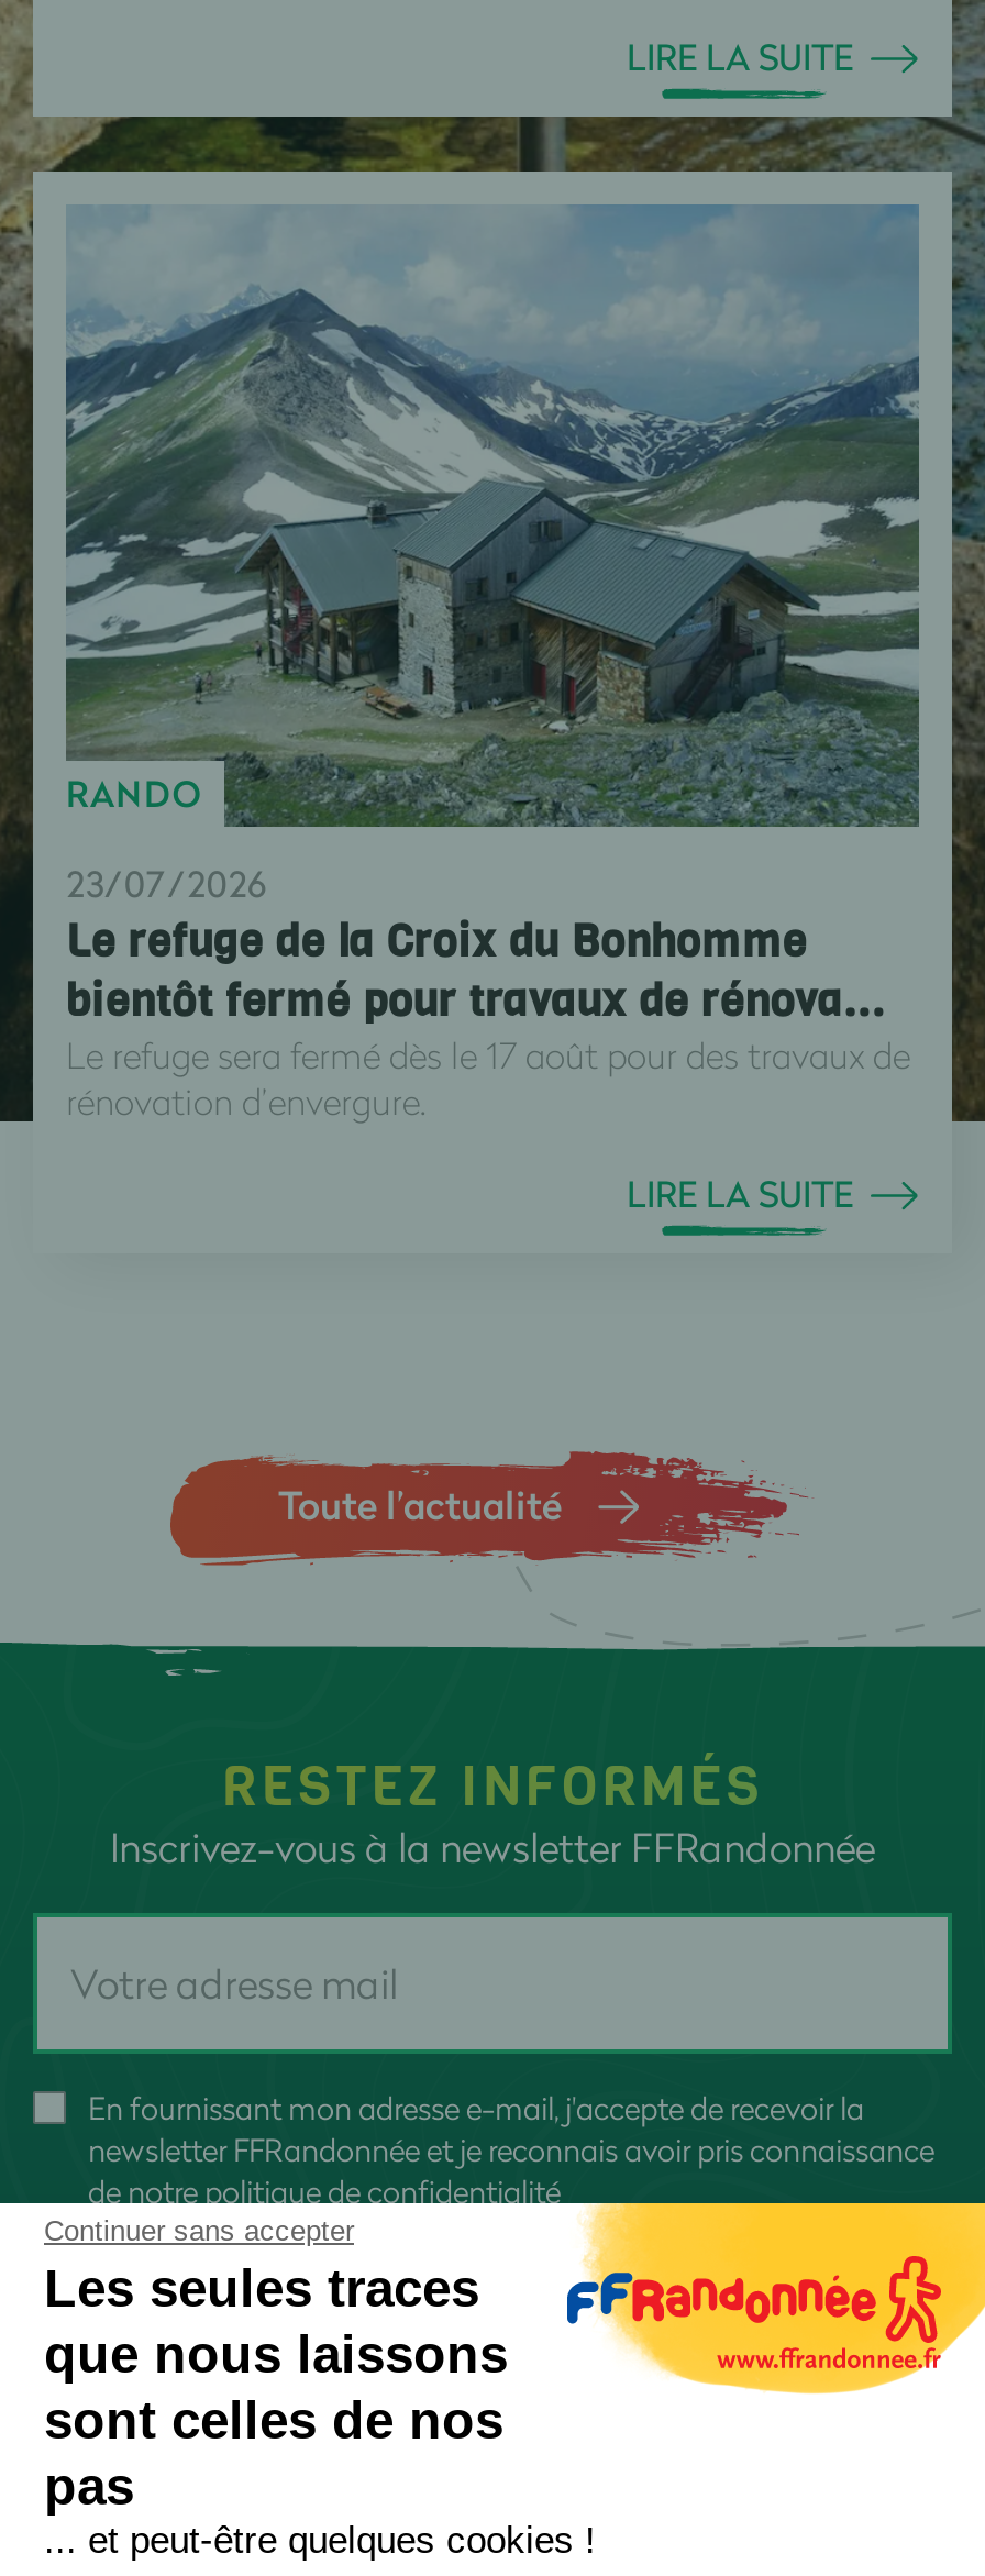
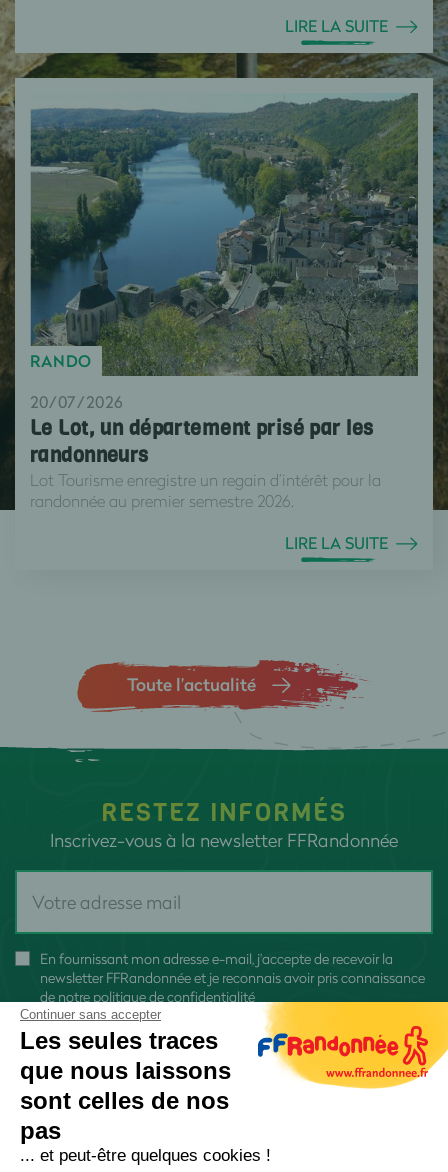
[66,207,919,1124] [image] | 23/07/2026 | Le refuge de la Croix du Bonhomme | bientôt fermé pour travaux de rénova... | Le refuge sera fermé dès le 17 août pour des travaux de | rénovation d’envergure. -> [30,93,419,511] [image] | 20/07/2026 | Le Lot, un département prisé par les | randonneurs | Lot Tourisme enregistre un regain d’intérêt pour la | randonnée au premier semestre 2026.

